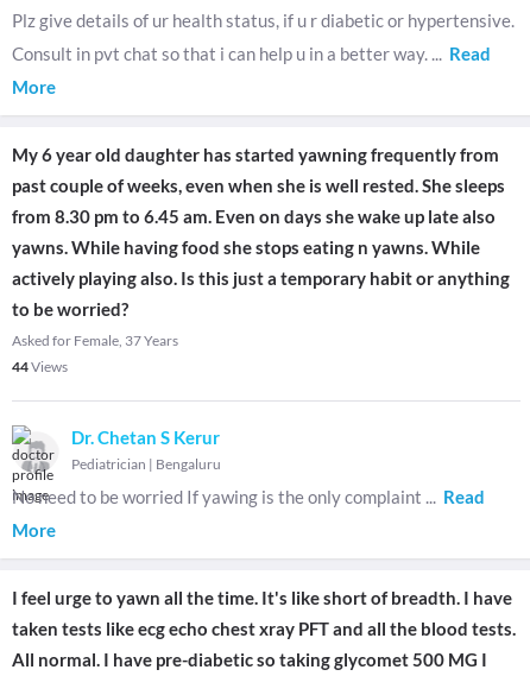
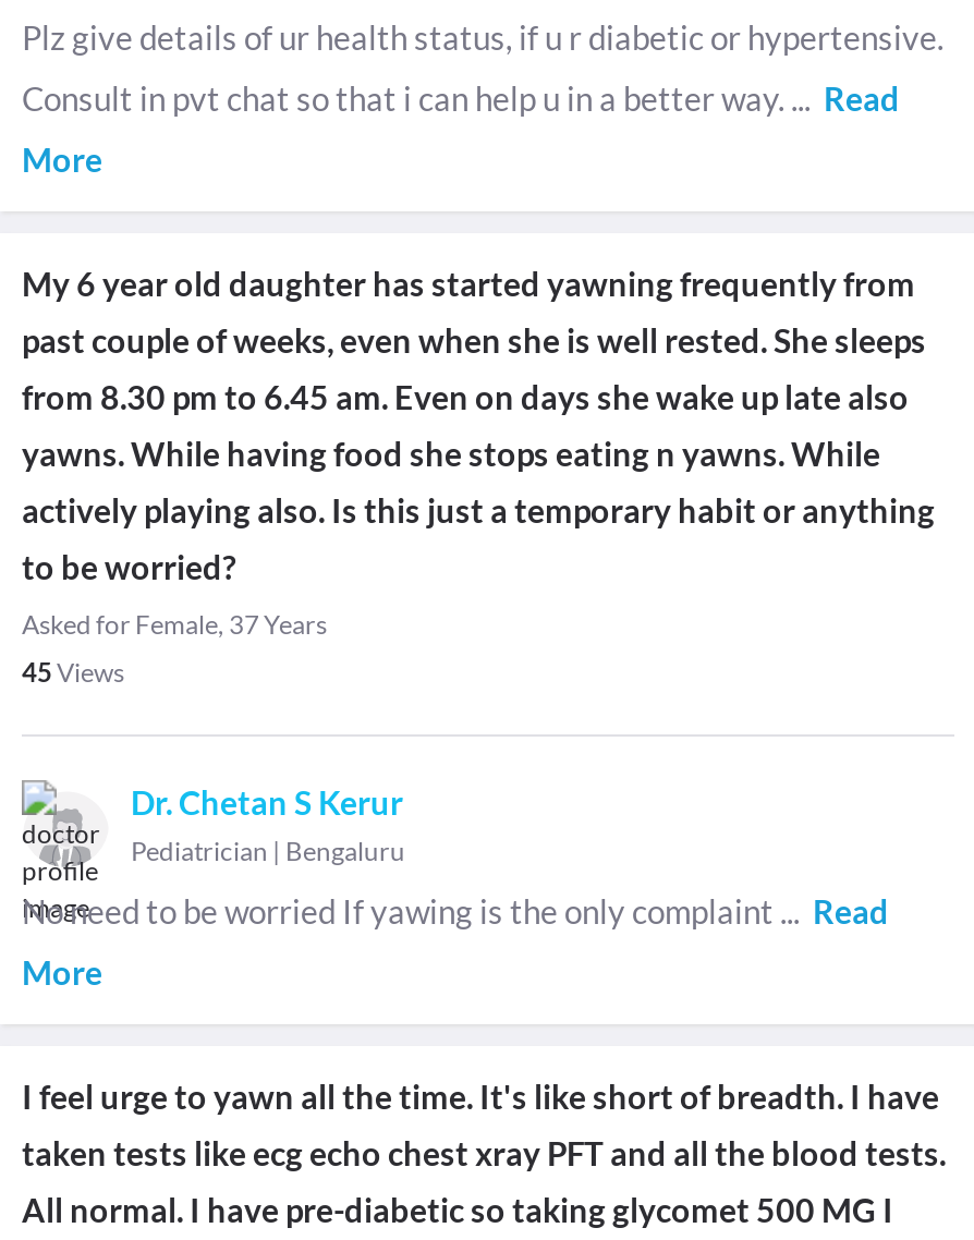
[12,358,70,375] 44Views -> [22,656,129,689] 45Views

